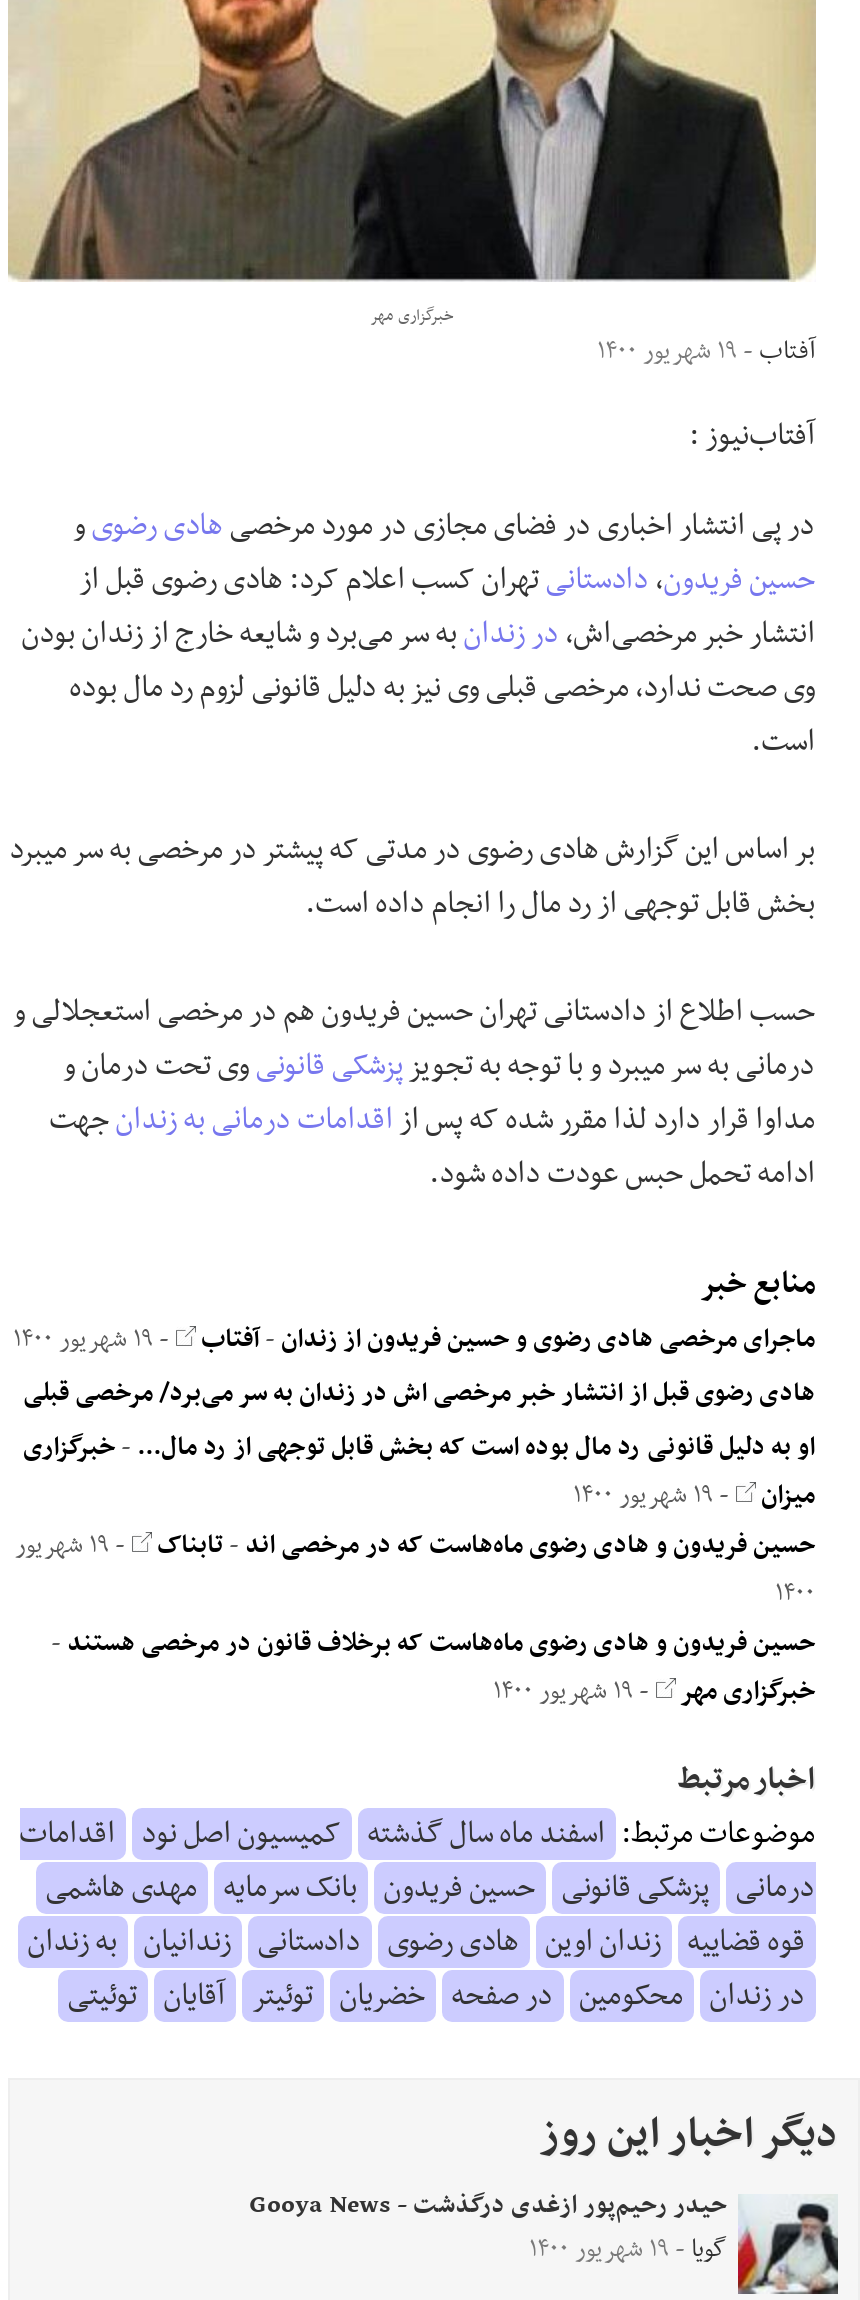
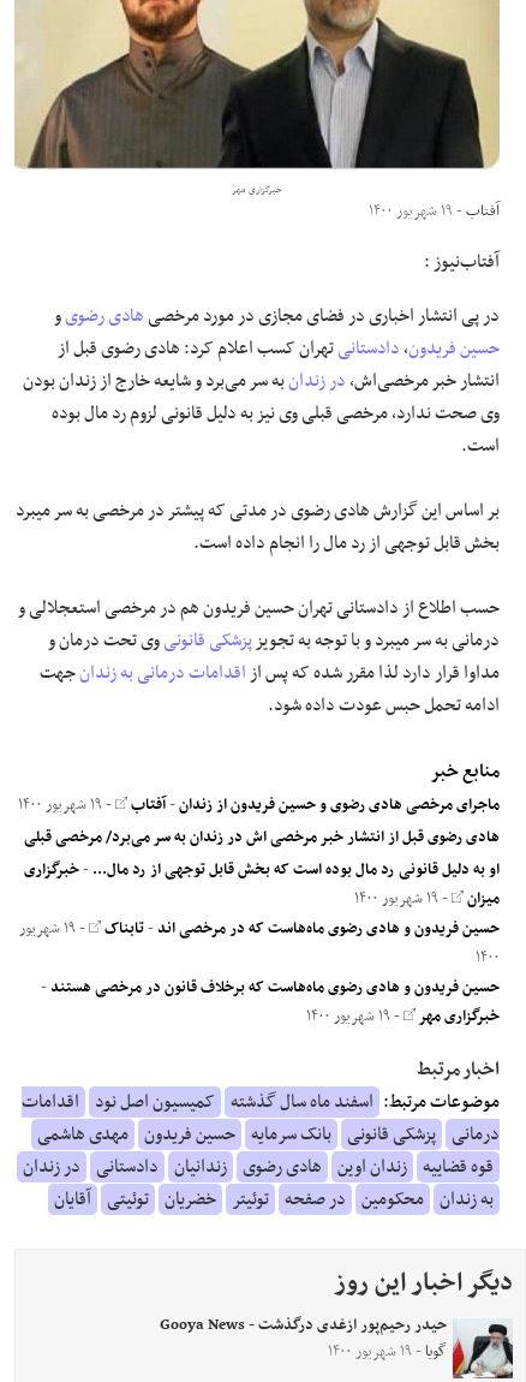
[45,1862,815,1914] درمانی پزشکی قانونی حسین فریدون بانک سرمایه مهدی هاشمی -> [37,1119,499,1150] درمانی پزشکی قانونی بانک سرمایه حسین فریدون مهدی هاشمی
[27,1916,805,1968] قوه قضاییه زندان اوین هادی رضوی دادستانی زندانیان به زندان -> [22,1151,493,1182] قوه قضاییه زندان اوین هادی رضوی زندانیان دادستانی در زندان
[67,1970,805,2022] در زندان محکومین در صفحه خضریان توئیتر آقایان توئیتی -> [54,1183,493,1215] به زندان محکومین در صفحه توئیتر خضریان توئیتی آقایان

